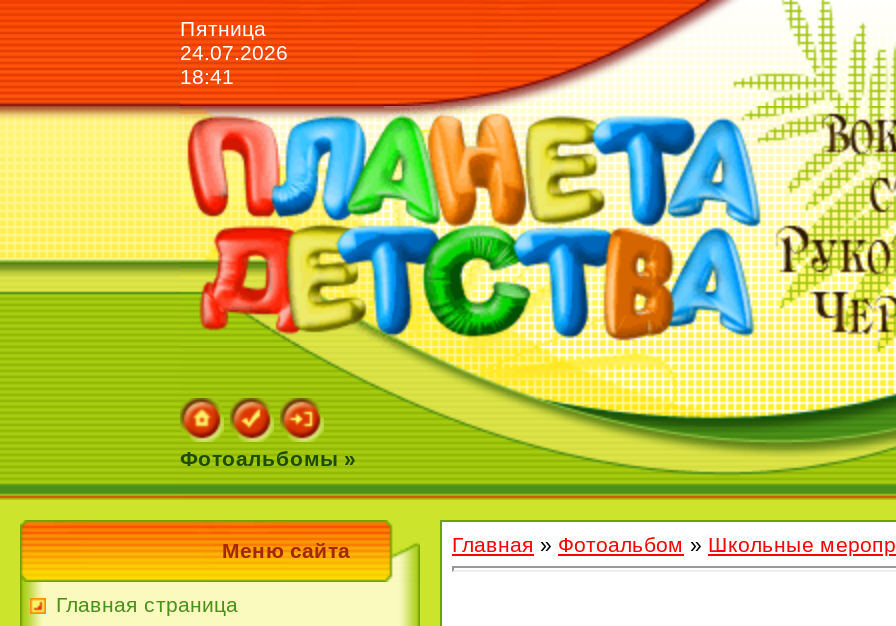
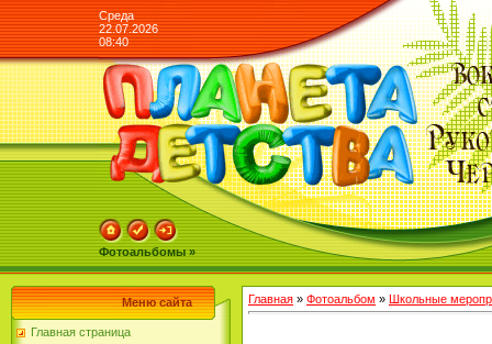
[180,16,288,88] Пятница | 24.07.2026 | 18:41 -> [99,9,158,48] Среда | 22.07.2026 | 08:40

